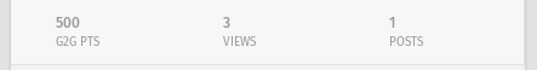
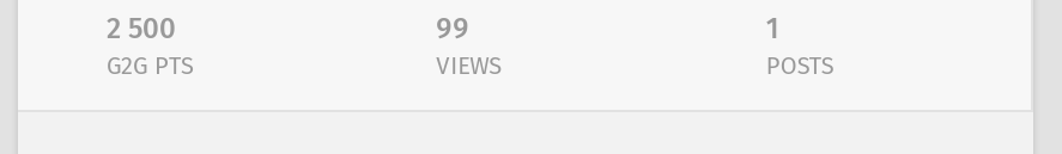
[56,14,80,31] 500 -> [107,11,176,45] 2 500
[223,14,230,31] 3 -> [436,11,470,45] 99

